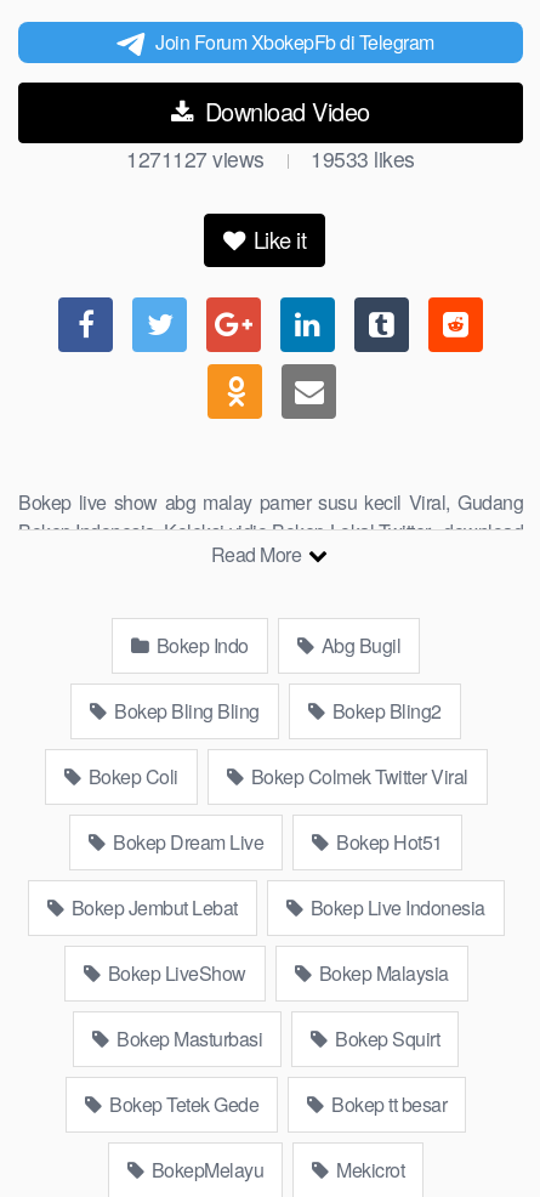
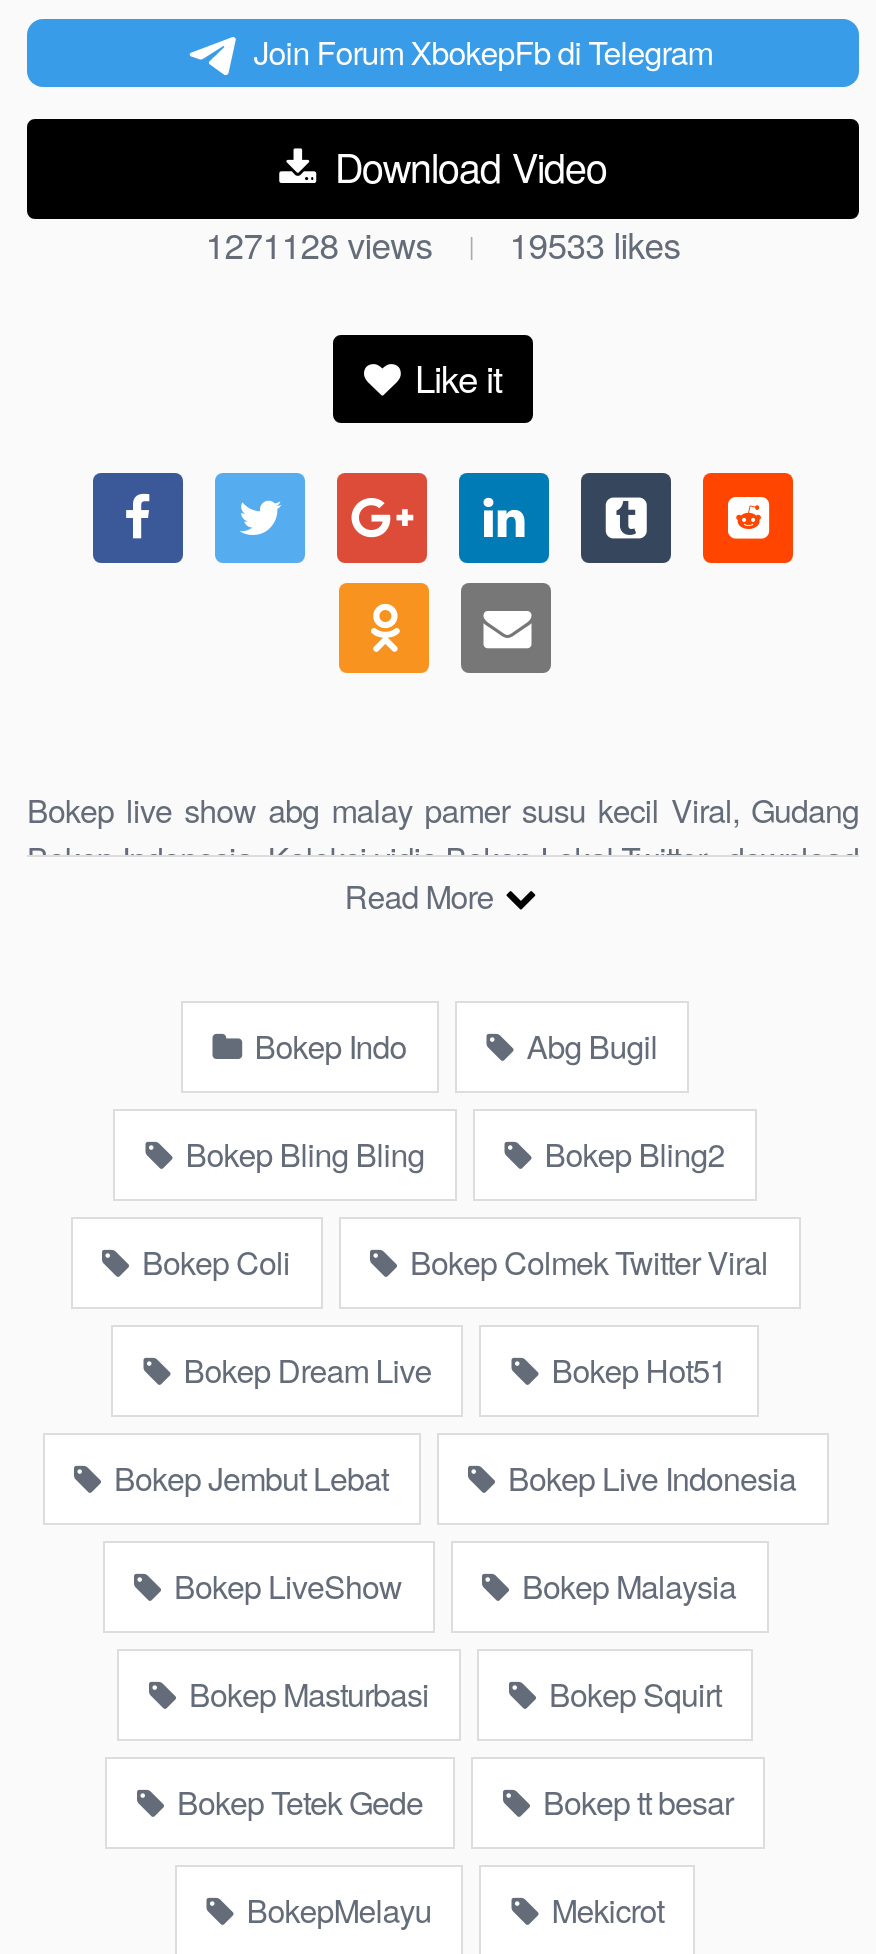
[126,143,264,174] 1271127views -> [205,219,433,269] 1271128views

